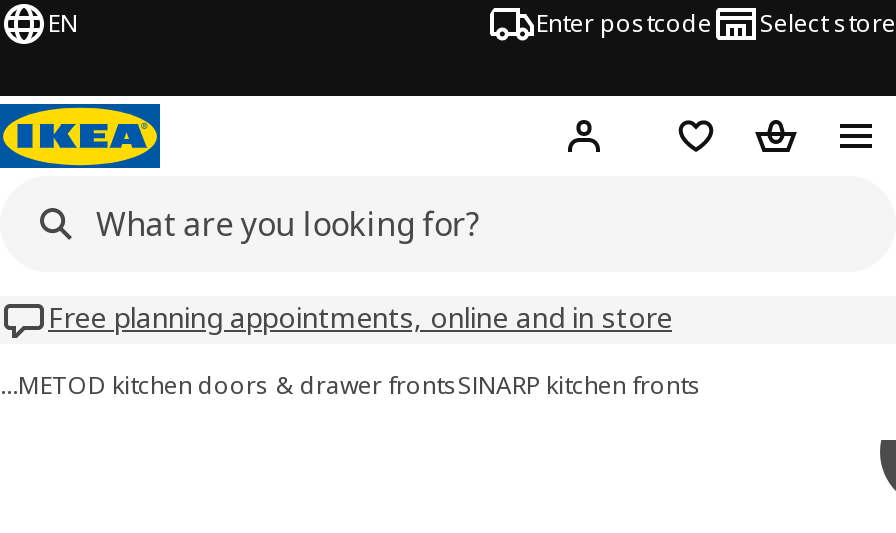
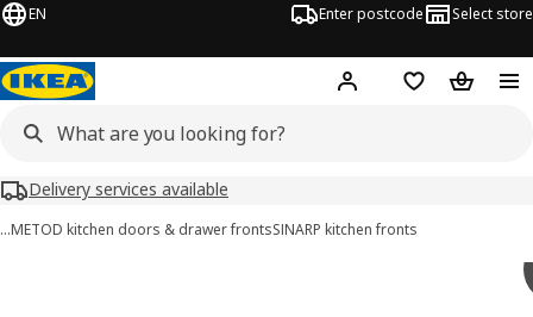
[48,298,672,336] Free planning appointments, online and in store -> [29,178,228,200] Delivery services available

